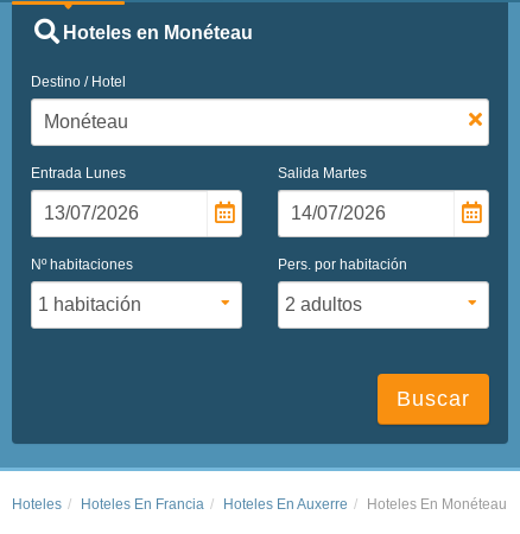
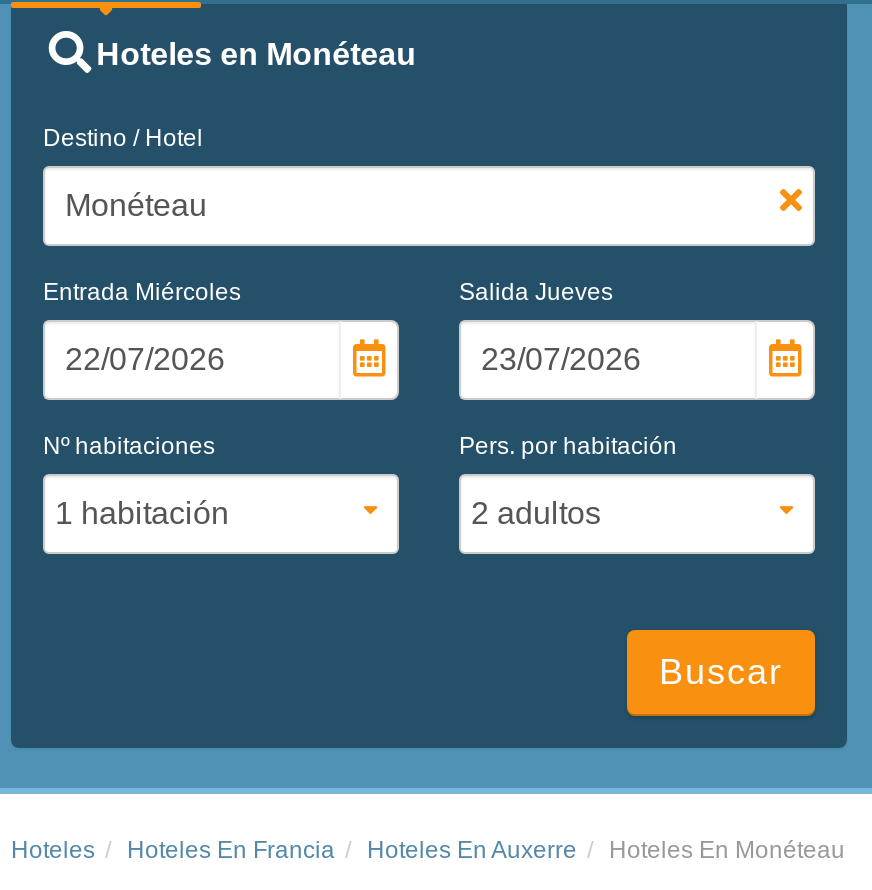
[31,164,126,181] Entrada Lunes -> [43,277,241,305] Entrada Miércoles
[278,164,367,181] Salida Martes -> [459,277,613,305] Salida Jueves

